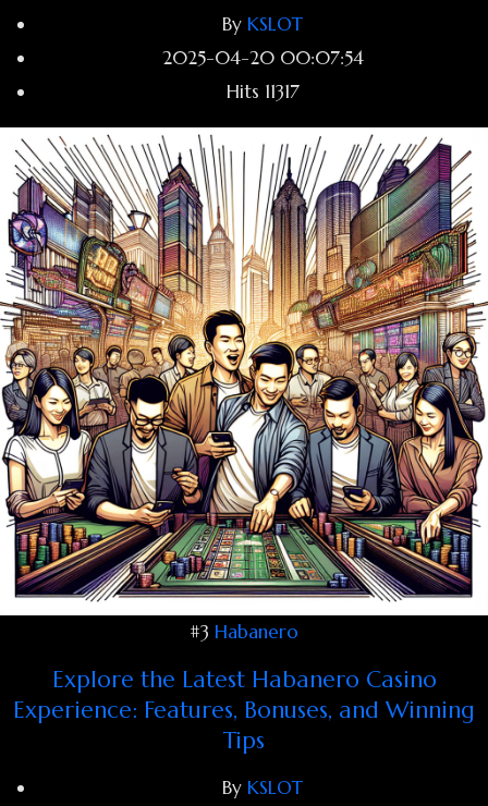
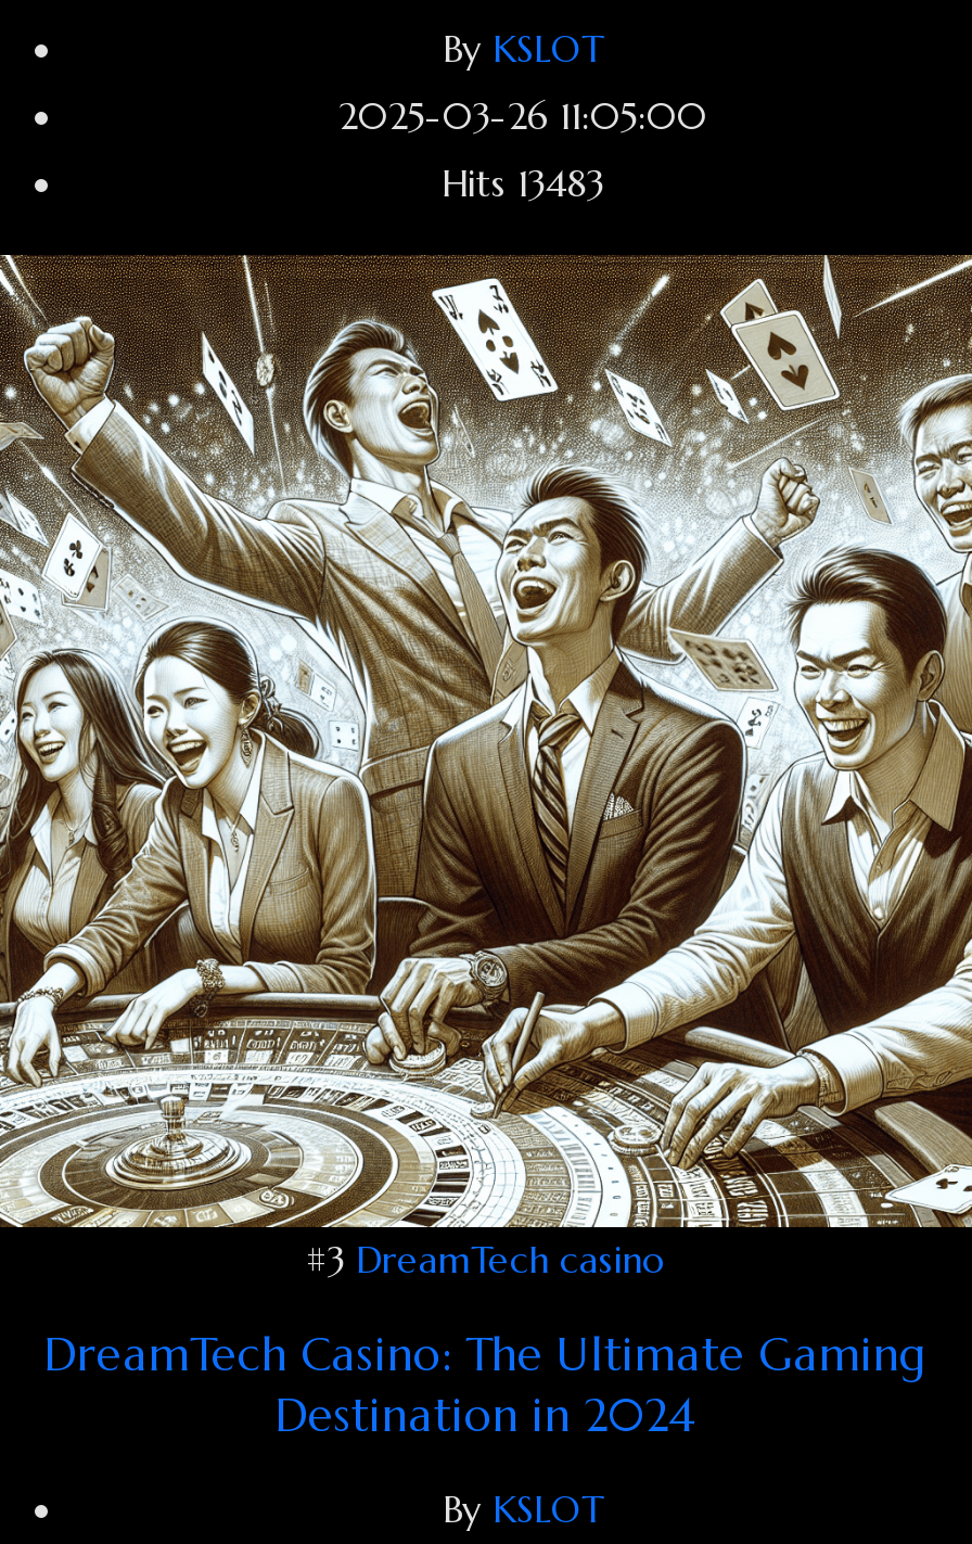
[162,46,363,104] 2025-04-20 00:07:54 | Hits 11317 -> [338,93,707,208] 2025-03-26 11:05:00 | Hits 13483
[3,126,485,644] [image] | #3 Habanero -> [7,255,965,1284] [image] | #3 DreamTech casino
[13,665,475,755] Explore the Latest Habanero Casino | Experience: Features, Bonuses, and Winning | Tips -> [44,1327,928,1444] DreamTech Casino: The Ultimate Gaming | Destination in 2024

